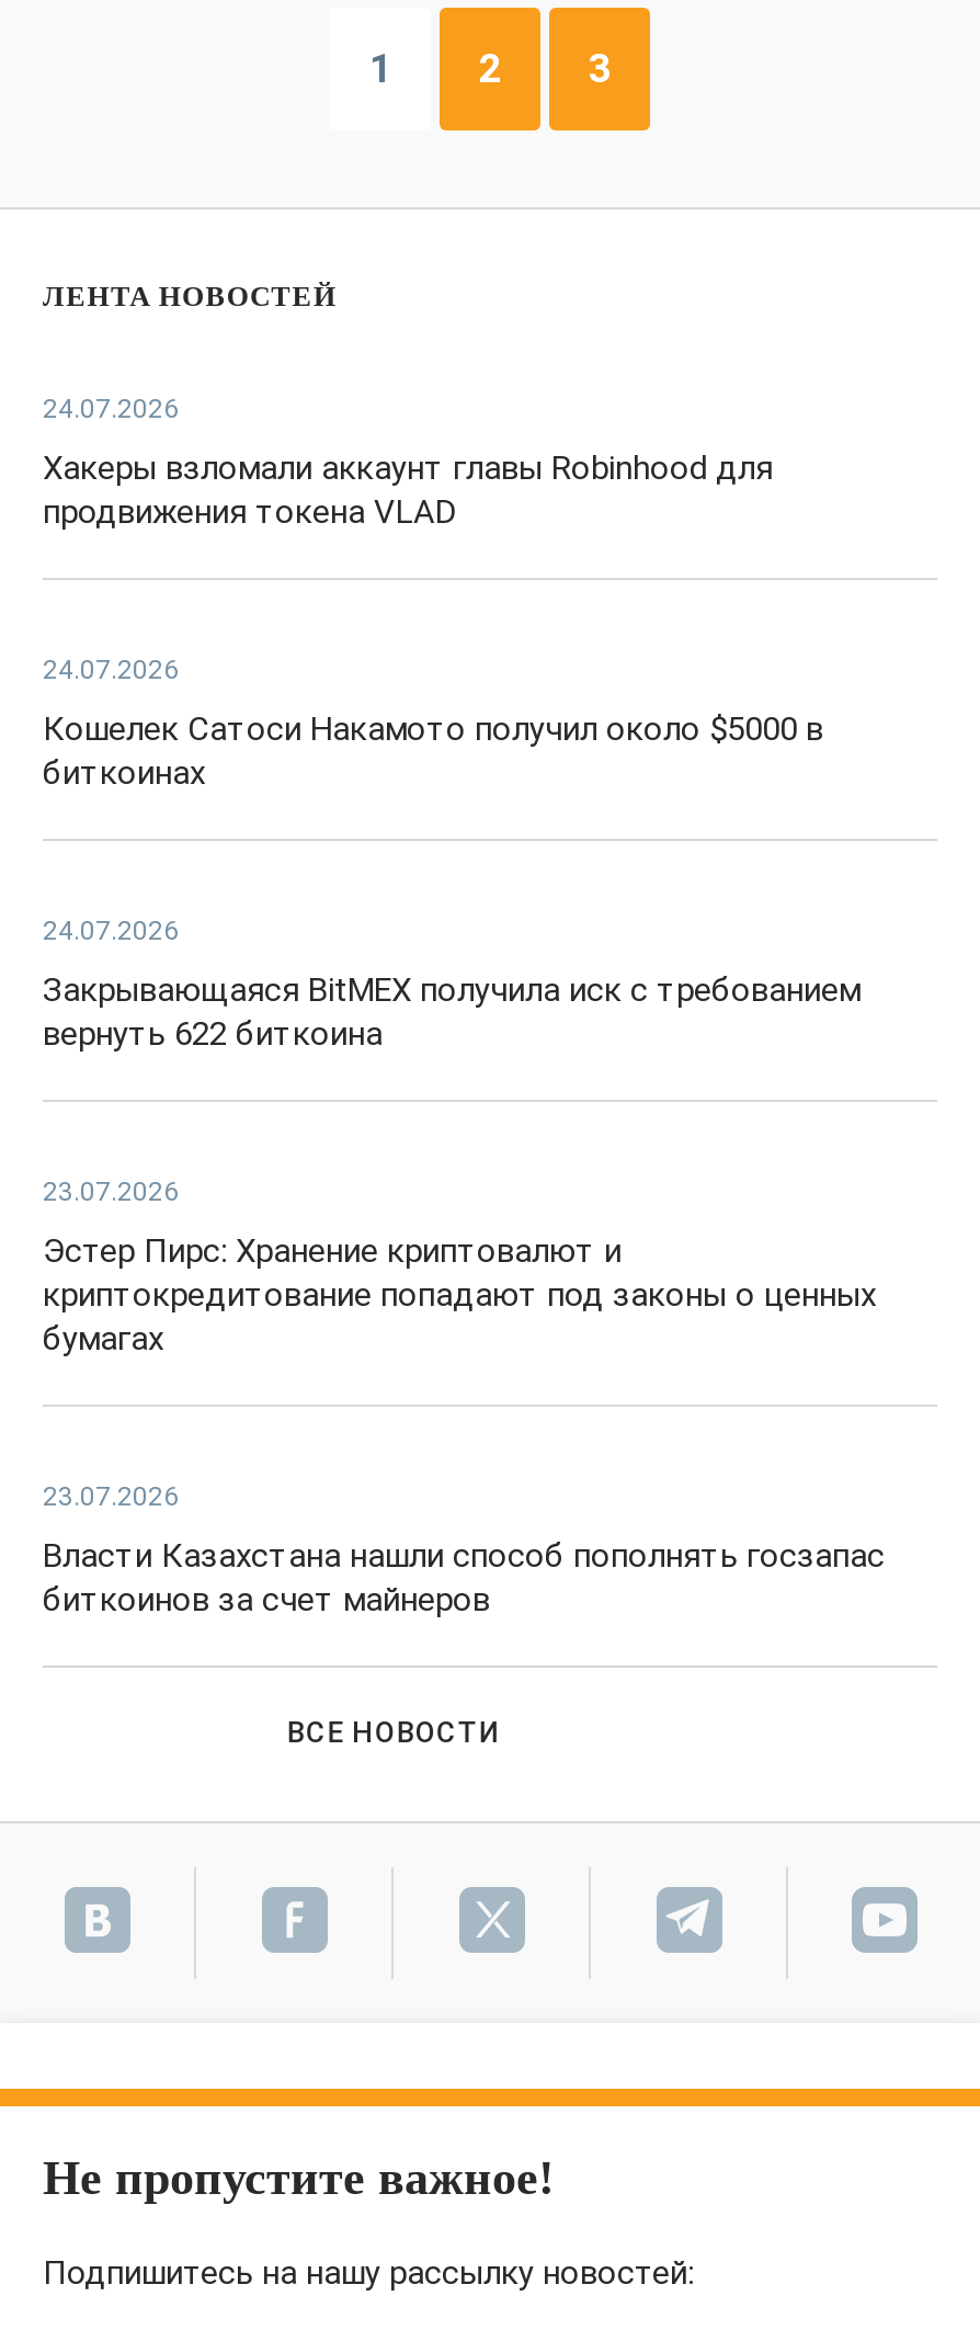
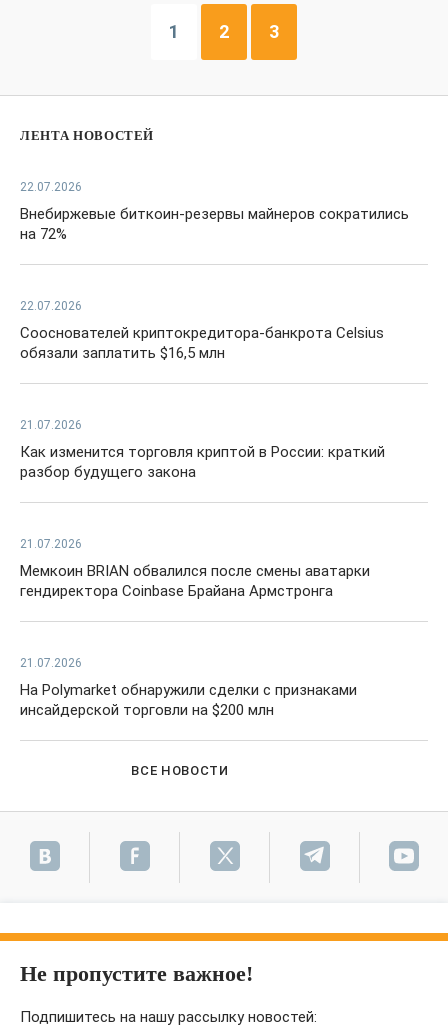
[43,393,179,423] 24.07.2026 -> [20,179,82,193] 22.07.2026
[43,447,773,531] Хакеры взломали аккаунт главы Robinhood для | продвижения токена VLAD -> [20,204,409,242] Внебиржевые биткоин-резервы майнеров сократились | на 72%
[43,653,179,684] 24.07.2026 -> [20,298,82,312] 22.07.2026
[43,708,823,792] Кошелек Сатоси Накамото получил около $5000 в | биткоинах -> [20,323,384,361] Сооснователей криптокредитора-банкрота Celsius | обязали заплатить $16,5 млн
[43,914,179,945] 24.07.2026 -> [20,417,82,431] 21.07.2026
[43,969,861,1053] Закрывающаяся BitMEX получила иск с требованием | вернуть 622 биткоина -> [20,442,385,480] Как изменится торговля криптой в России: краткий | разбор будущего закона
[43,1175,179,1206] 23.07.2026 -> [20,536,82,550] 21.07.2026
[43,1230,876,1357] Эстер Пирс: Хранение криптовалют и | криптокредитование попадают под законы о ценных | бумагах -> [20,561,370,599] Мемкоин BRIAN обвалился после смены аватарки | гендиректора Coinbase Брайана Армстронга
[43,1480,179,1511] 23.07.2026 -> [20,655,82,669] 21.07.2026
[43,1535,885,1618] Власти Казахстана нашли способ пополнять госзапас | биткоинов за счет майнеров -> [20,680,357,718] На Polymarket обнаружили сделки с признаками | инсайдерской торговли на $200 млн

